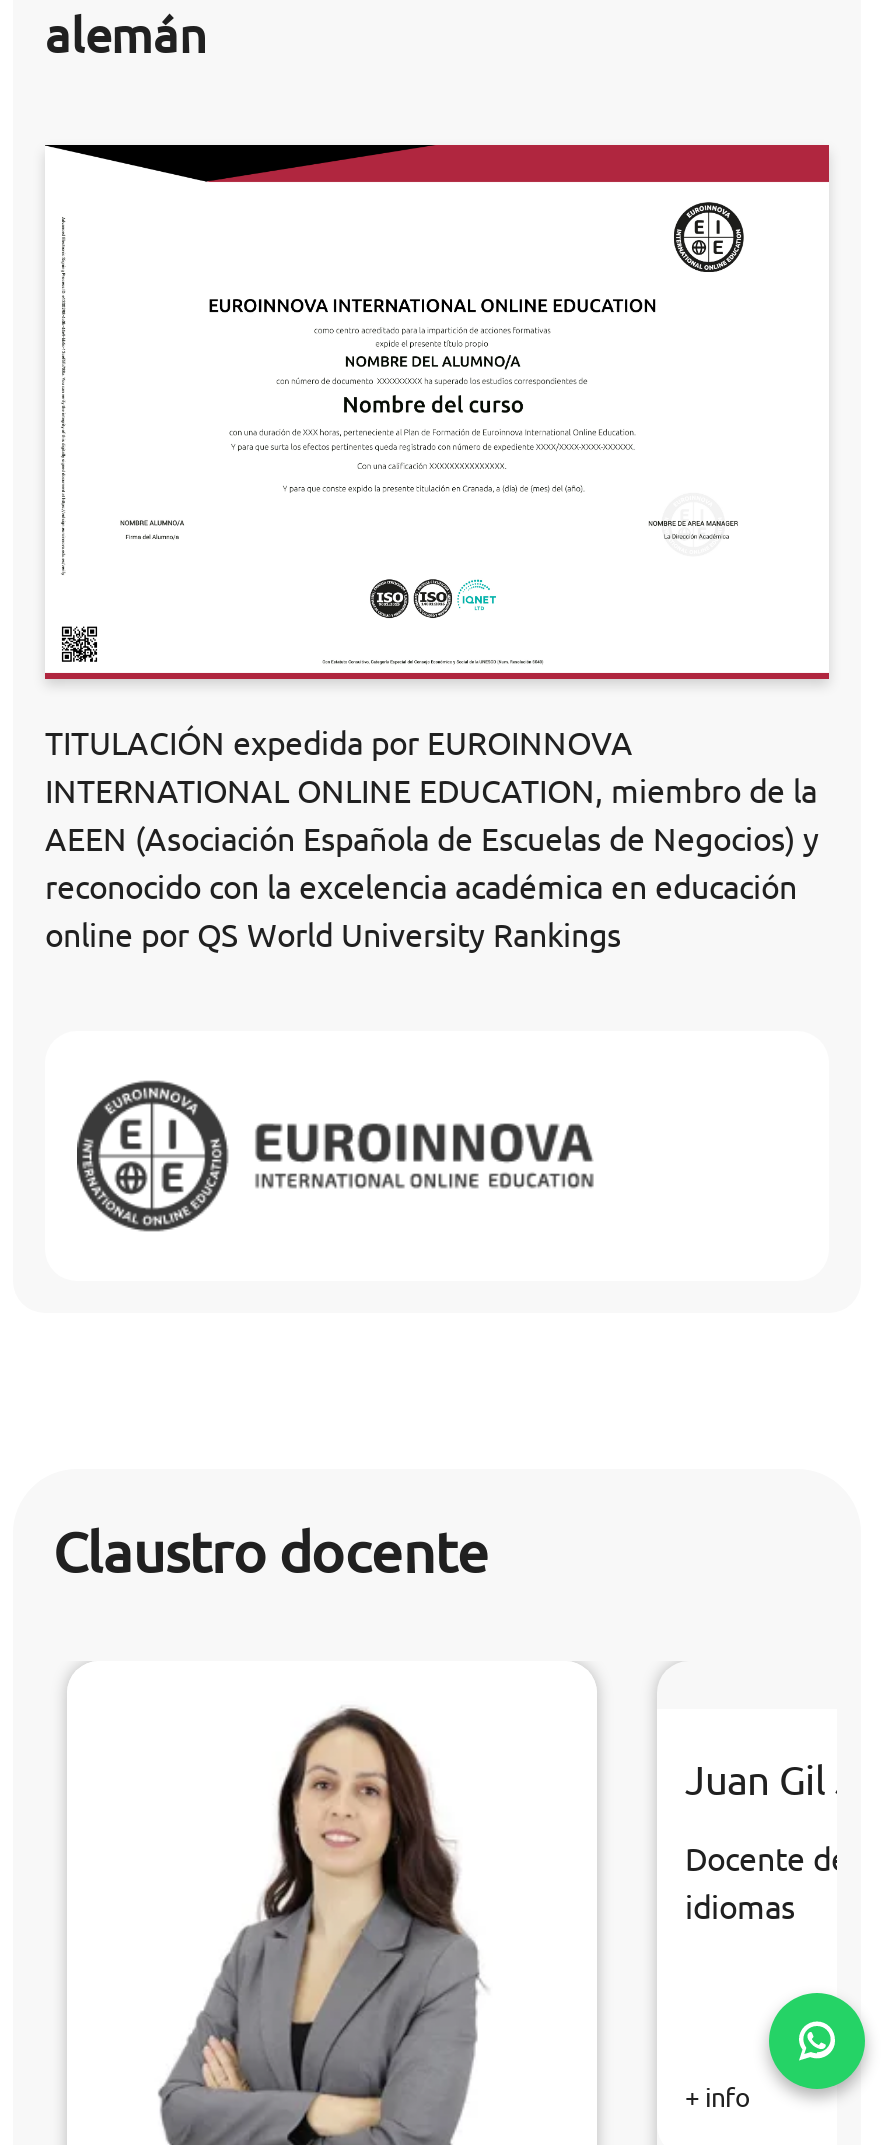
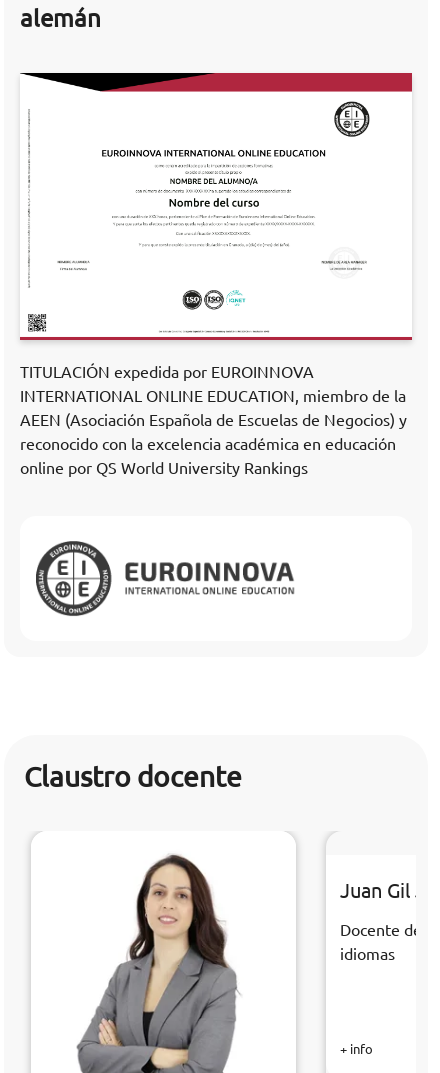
[765,1991,869,2099] [image] -> none

